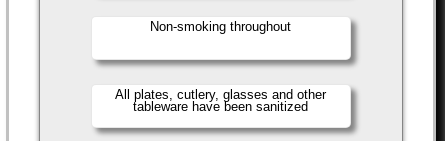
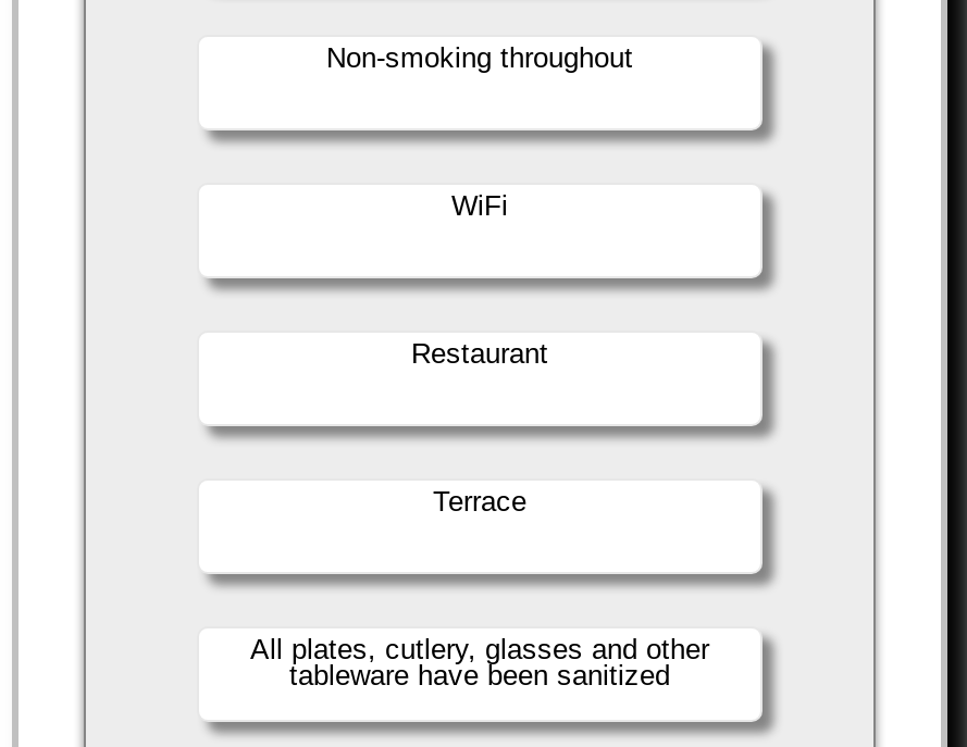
none -> [411,337,548,370] Restaurant
none -> [433,485,526,518] Terrace
none -> [451,189,508,222] WiFi

